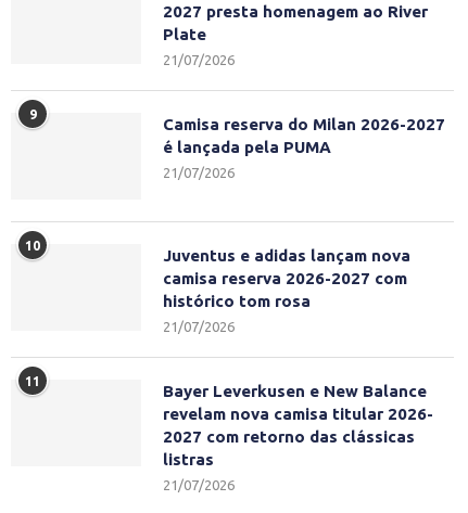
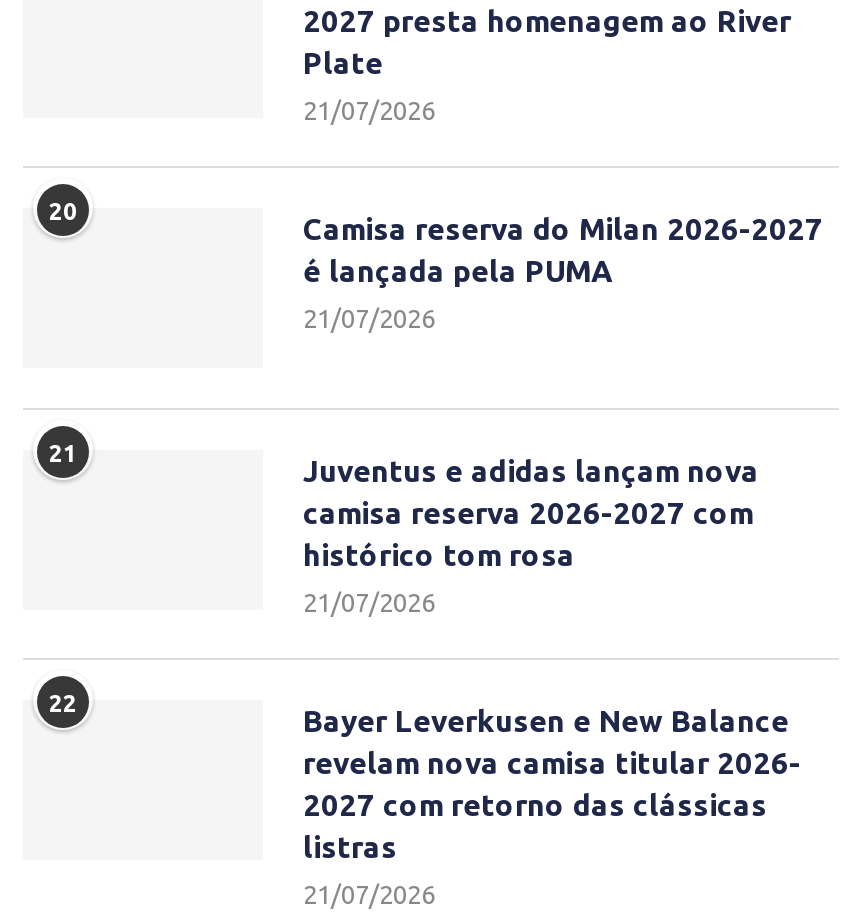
[29,107,36,122] 9 -> [49,198,77,224] 20
[25,239,40,253] 10 -> [49,440,77,466] 21
[25,374,40,388] 11 -> [49,690,77,716] 22

